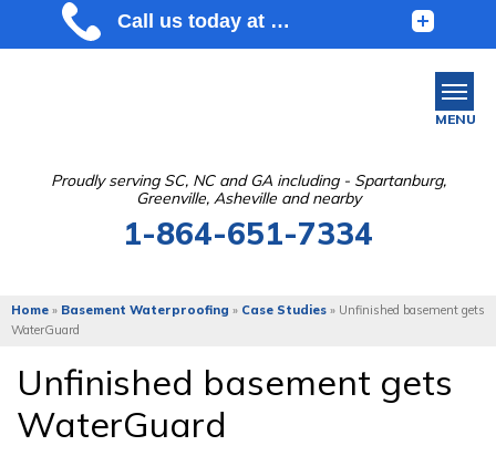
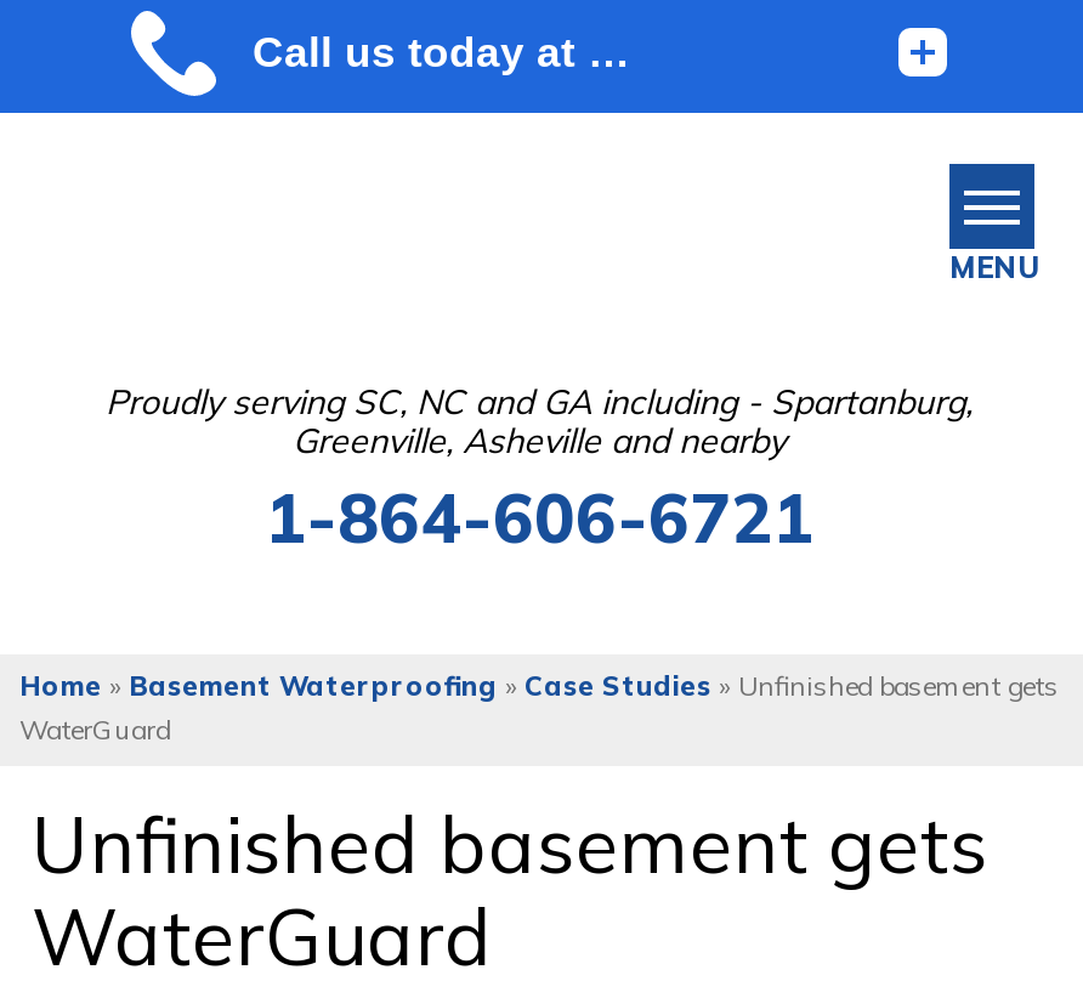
[123,214,373,252] 1-864-651-7334 -> [265,475,813,560] 1-864-606-6721

